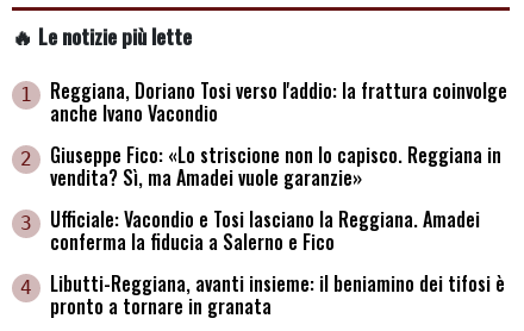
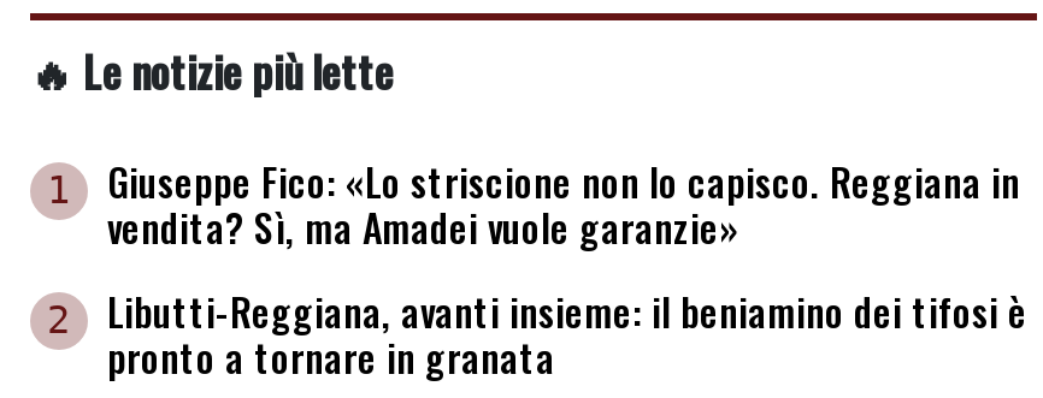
[20,76,507,170] Reggiana, Doriano Tosi verso l'addio: la frattura coinvolge | anche Ivano Vacondio | 2 -> none
[20,205,480,299] 3 | Ufficiale: Vacondio e Tosi lasciano la Reggiana. Amadei | conferma la fiducia a Salerno e Fico | 4 -> [47,297,71,342] 2

